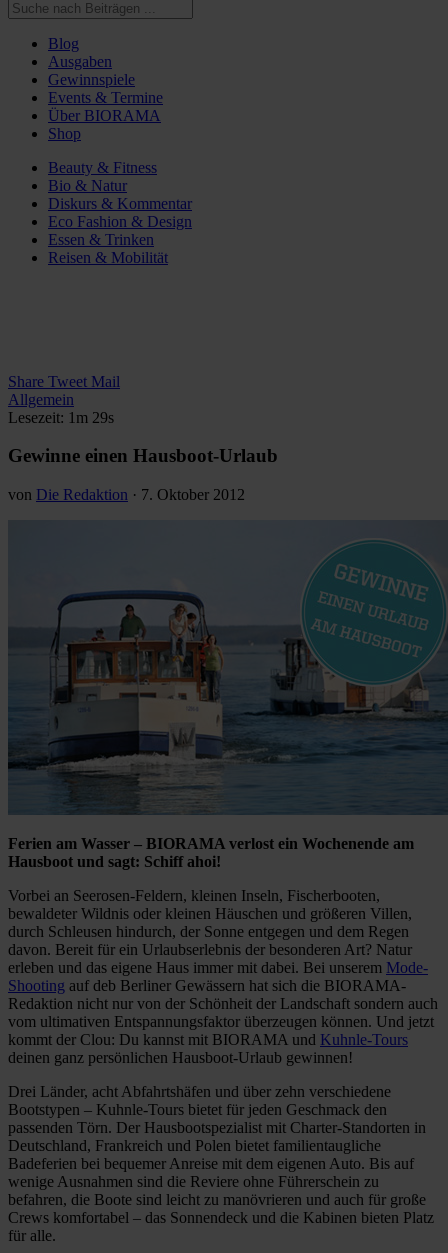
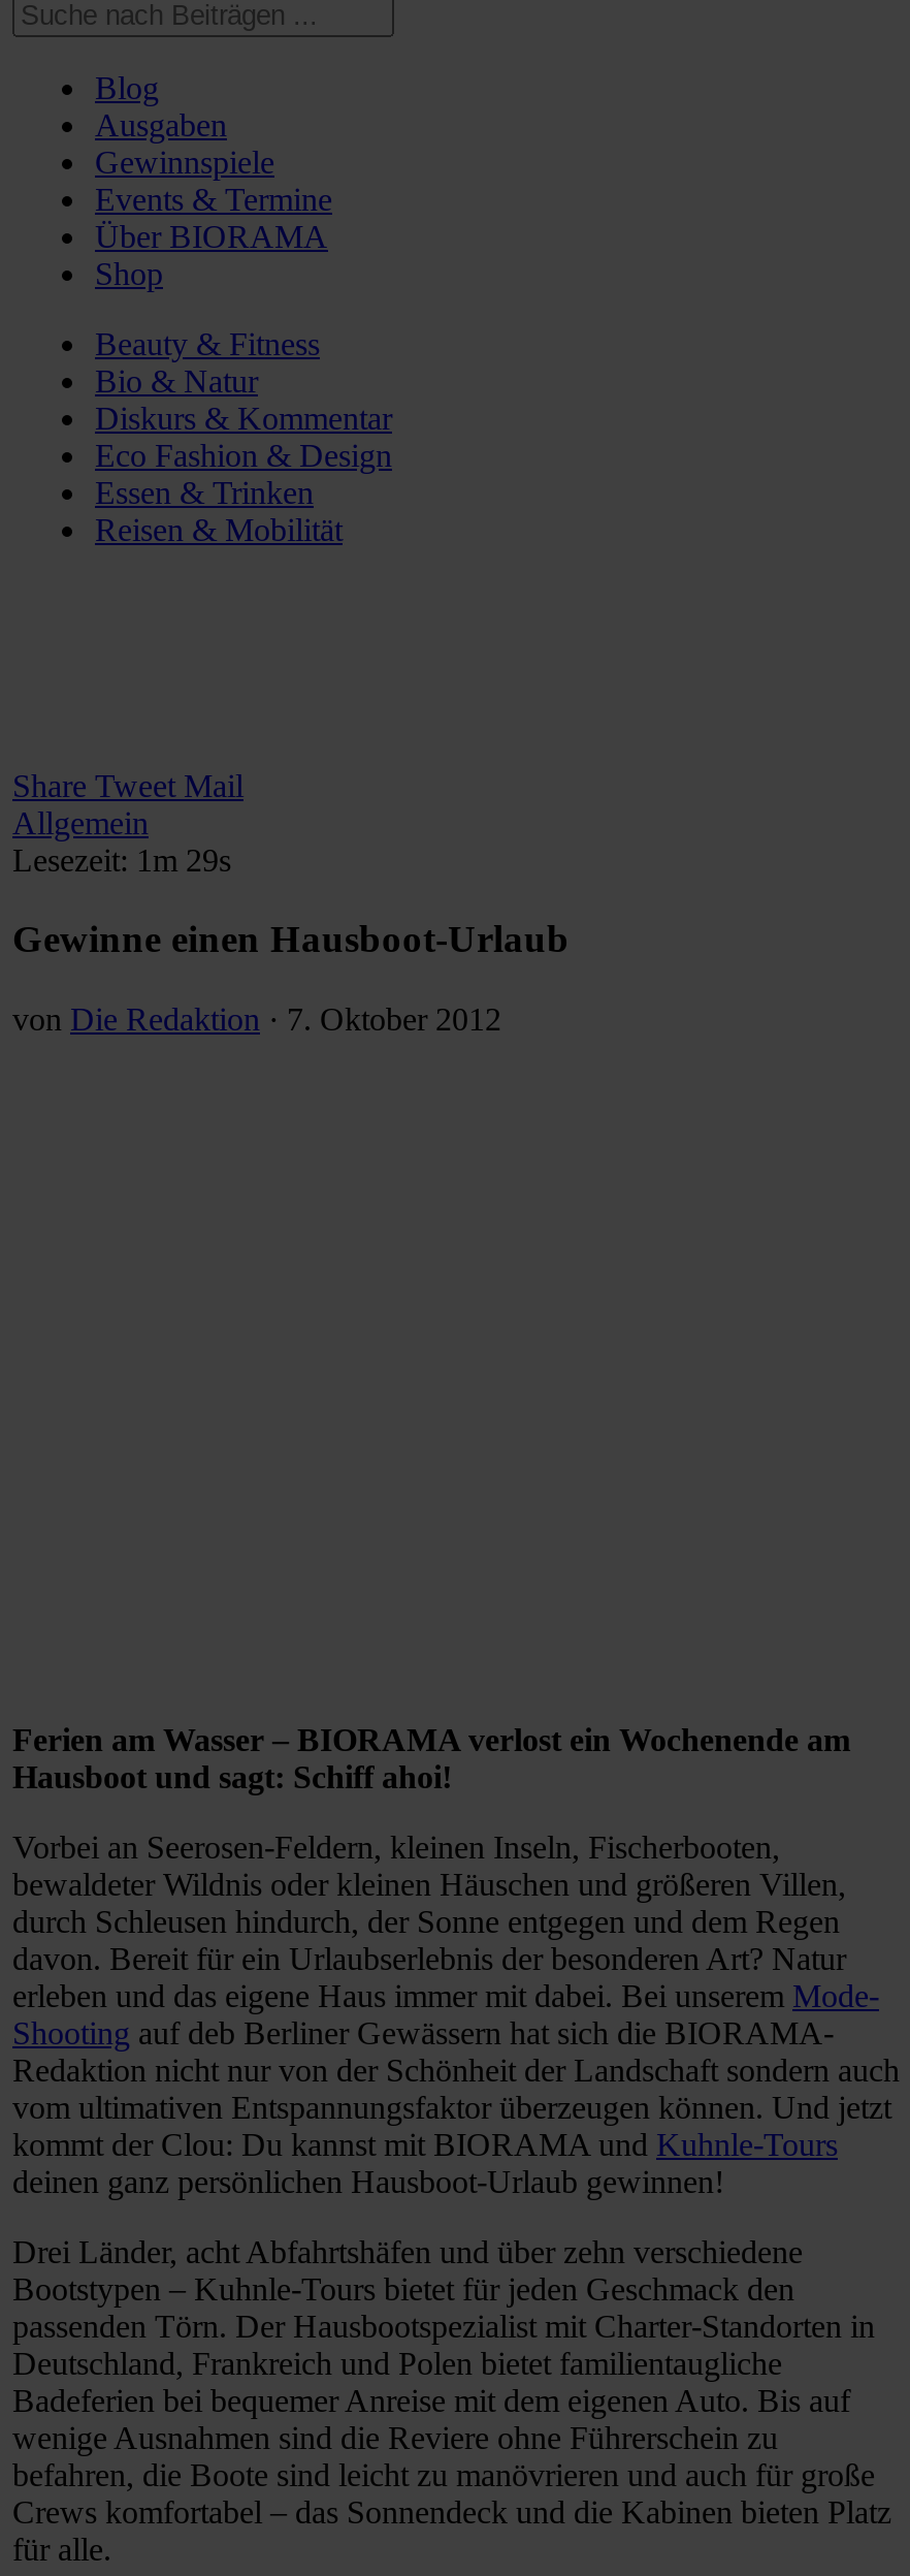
[7,520,445,816] [image] -> none

